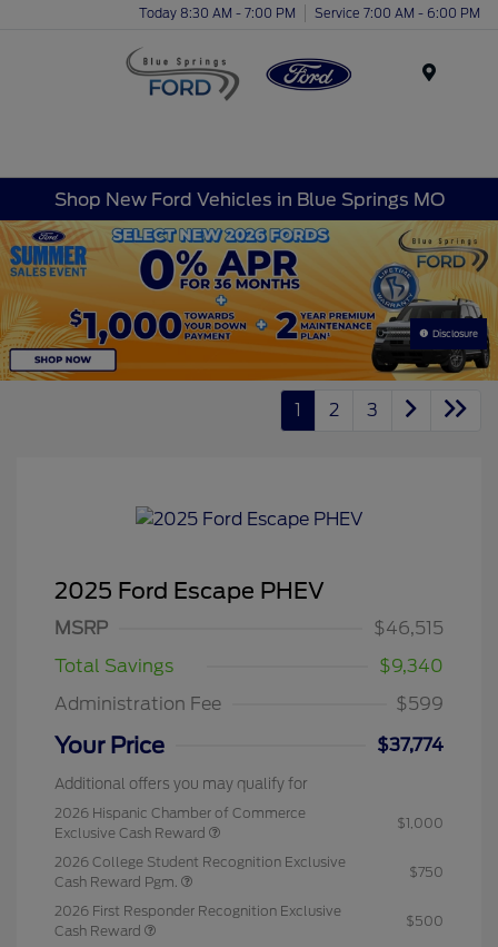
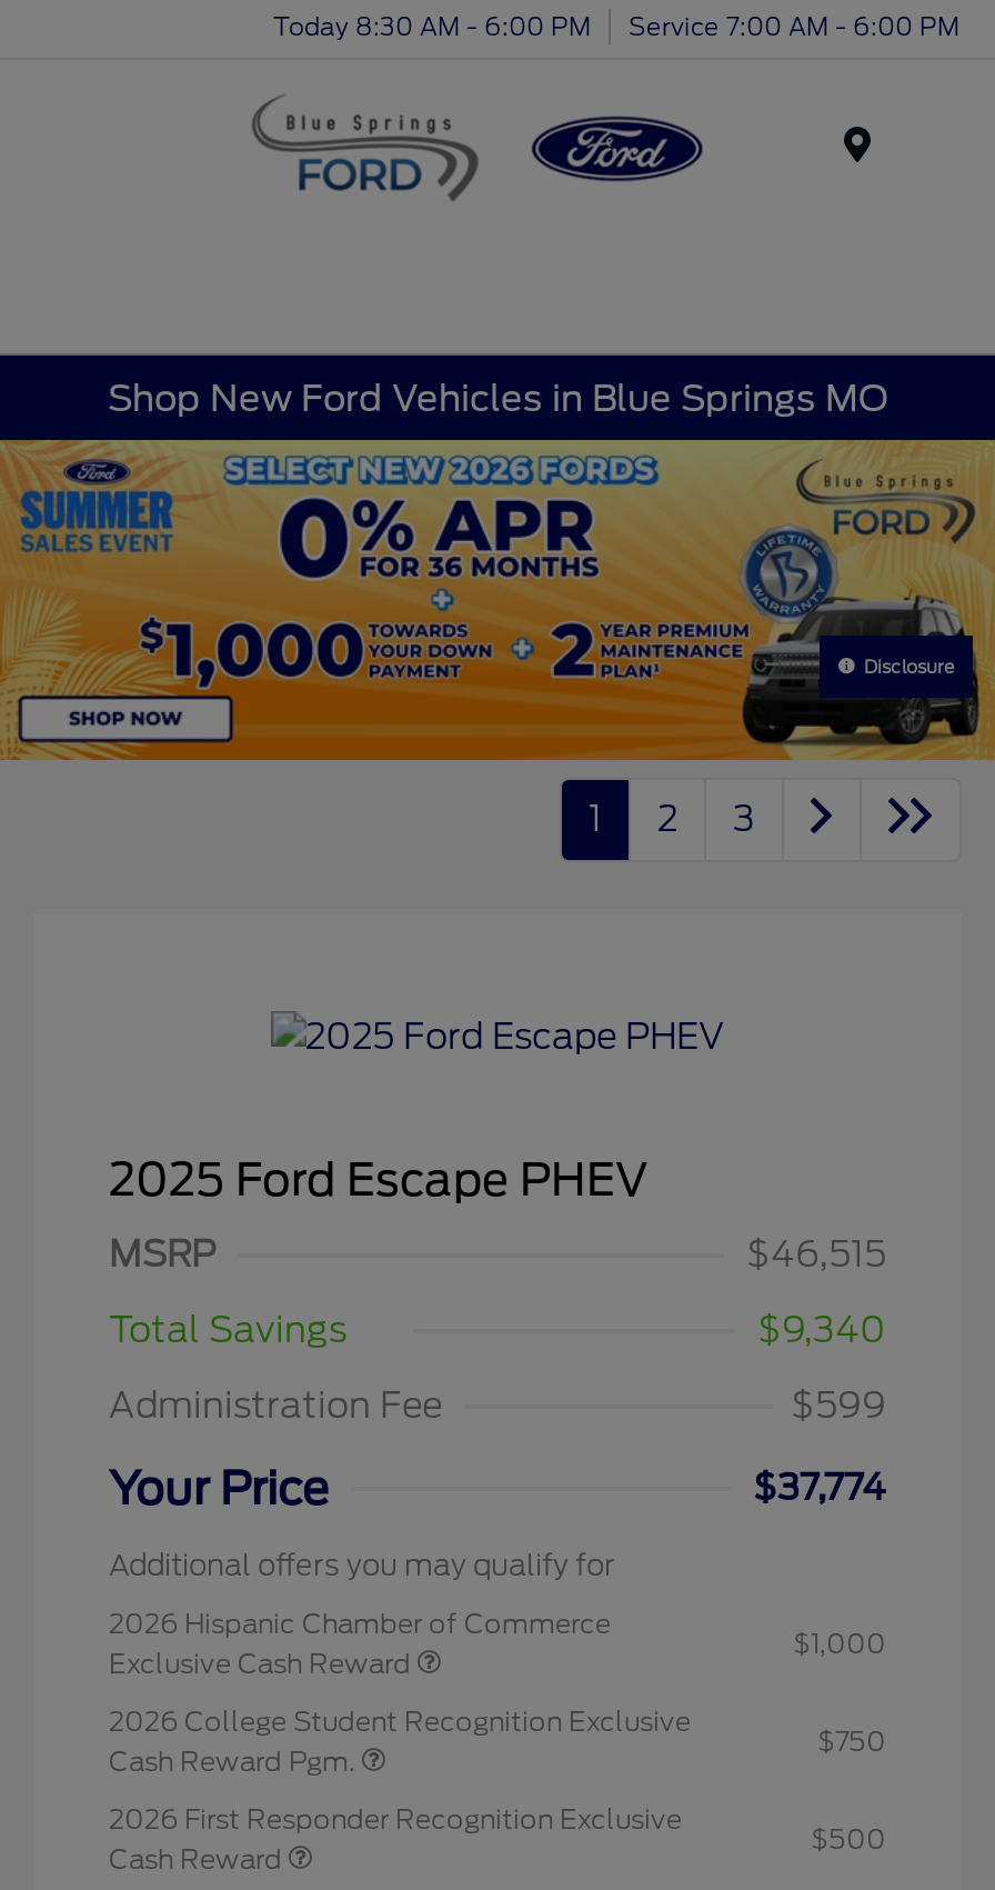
[139,5,480,21] Today 8:30 AM - 7:00 PM Service 7:00 AM - 6:00 PM -> [273,10,959,41] Today 8:30 AM - 6:00 PM Service 7:00 AM - 6:00 PM

